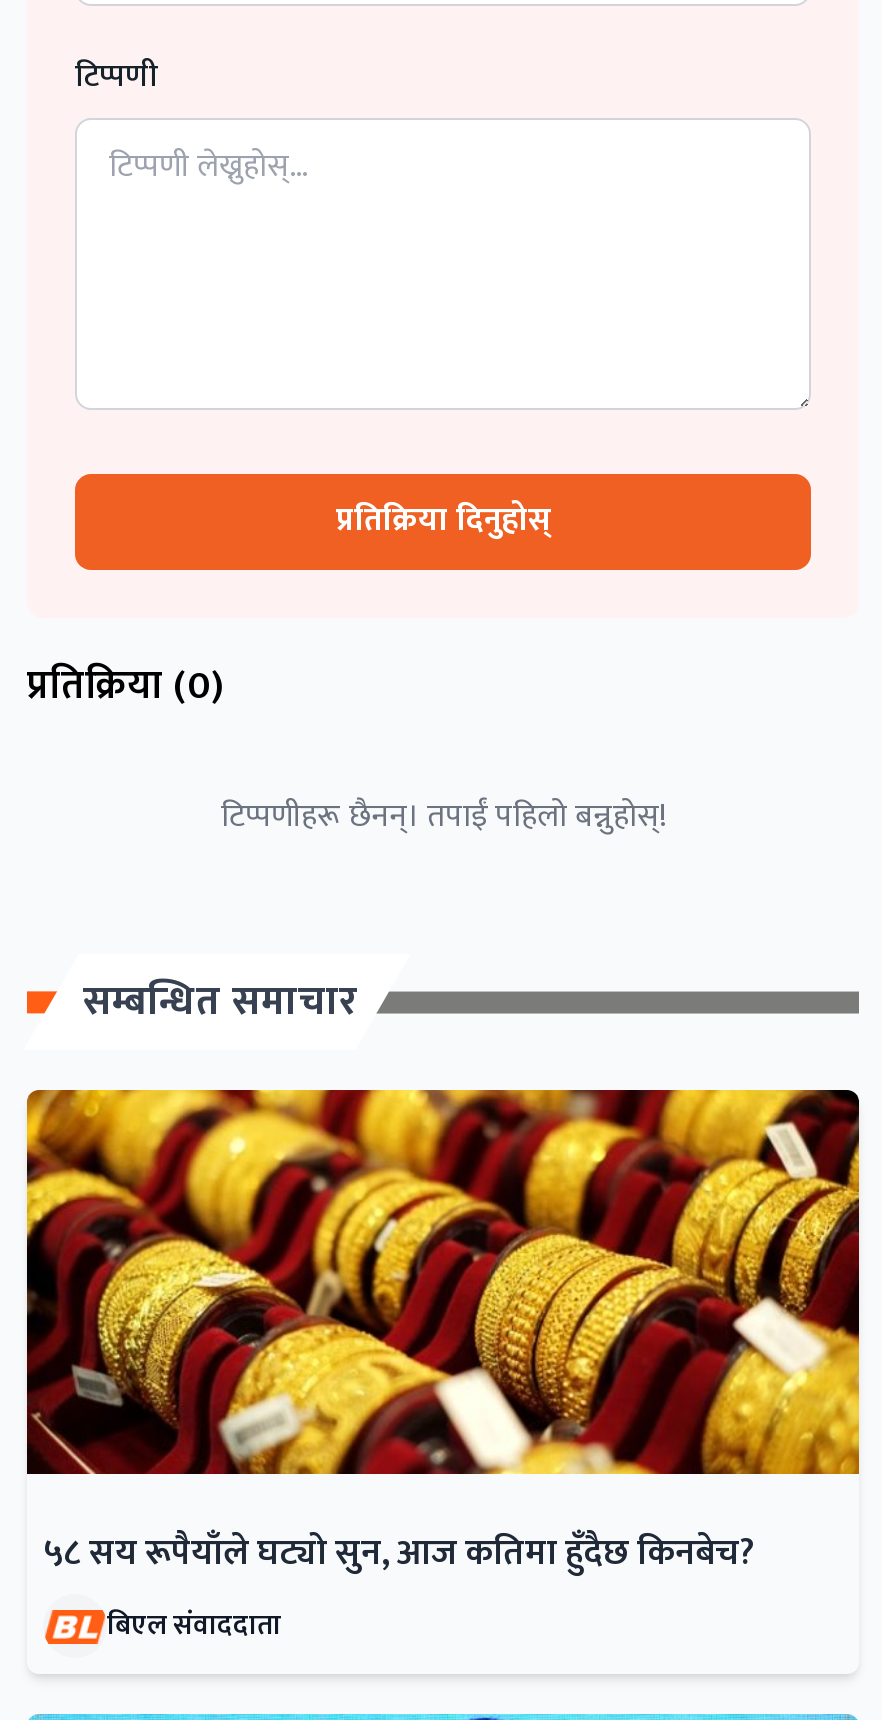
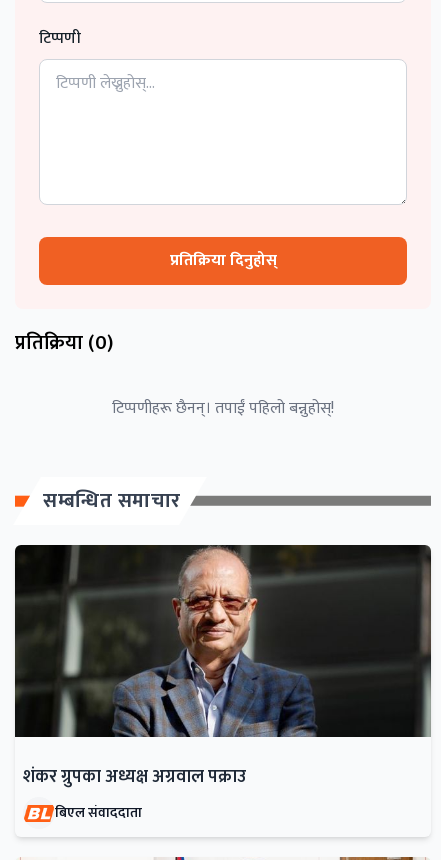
[25,1088,861,1585] [image] | ५८ सय रूपैयाँले घट्यो सुन, आज कतिमा हुँदैछ किनबेच? -> [14,544,432,792] [image] | शंकर ग्रुपका अध्यक्ष अग्रवाल पक्राउ

